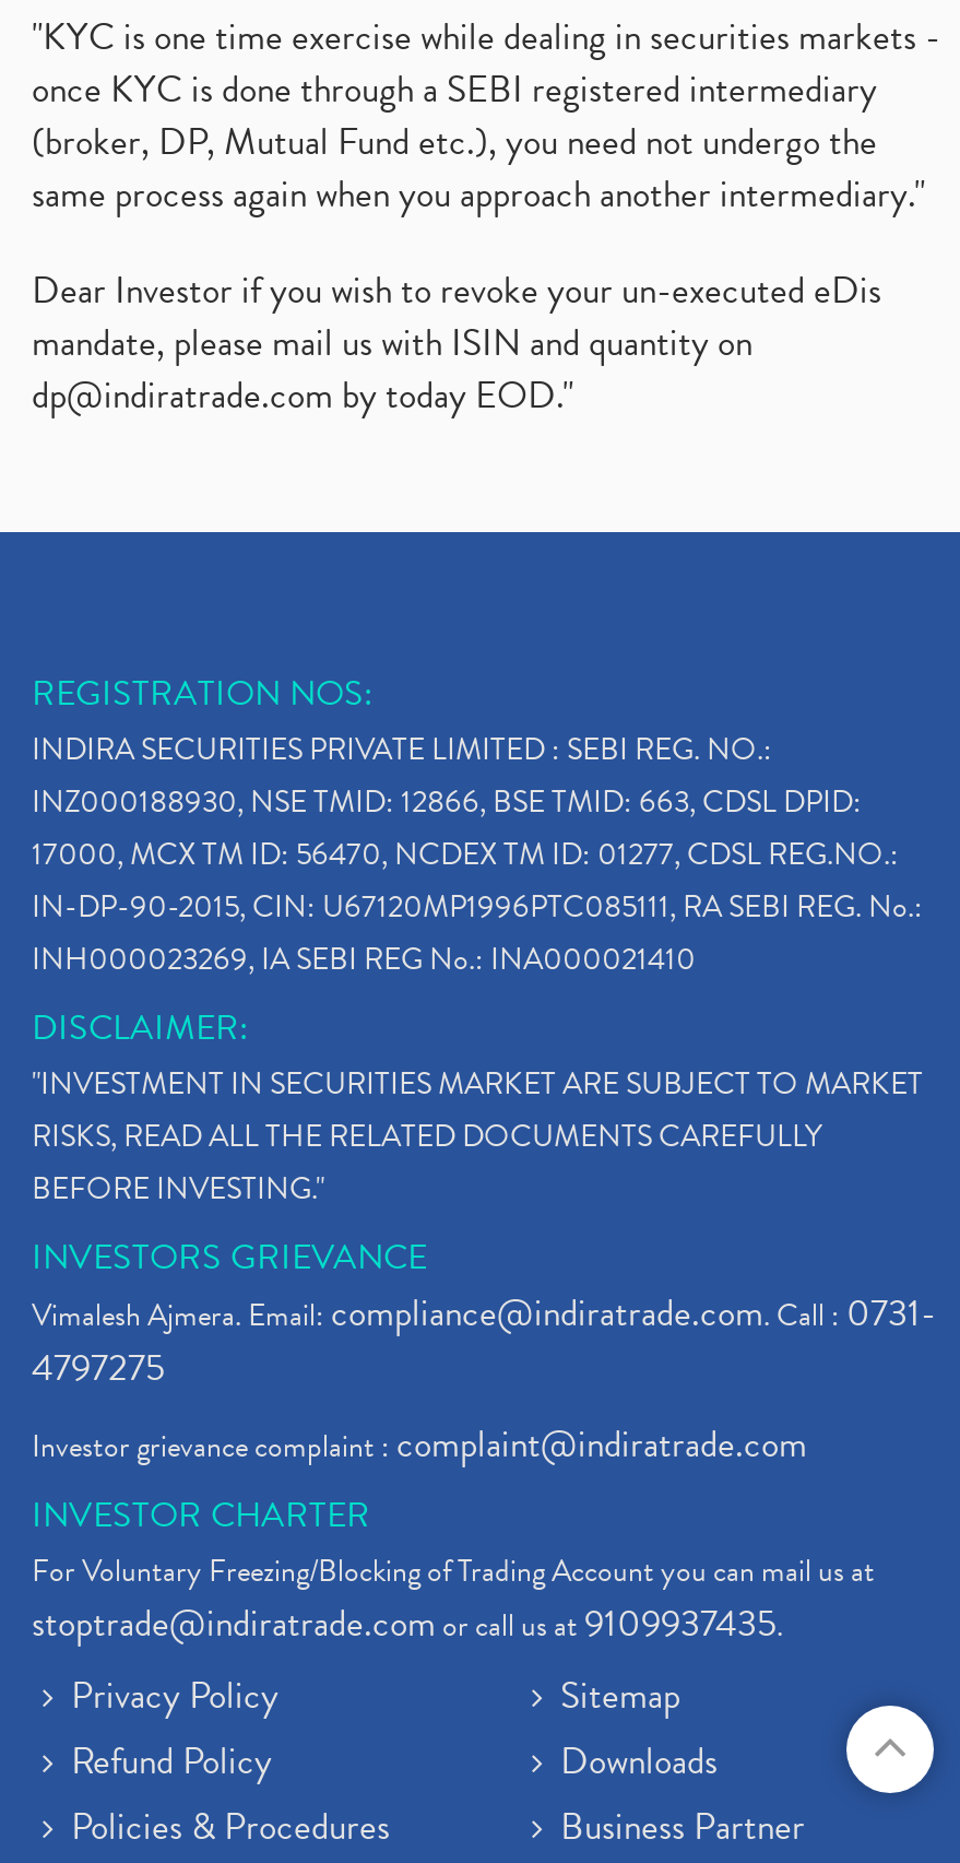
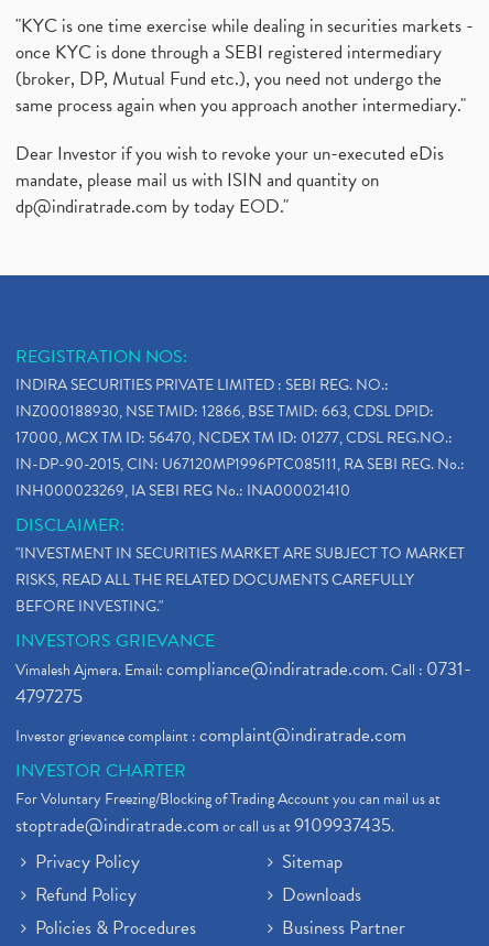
[844,1703,936,1795] [image] -> none

